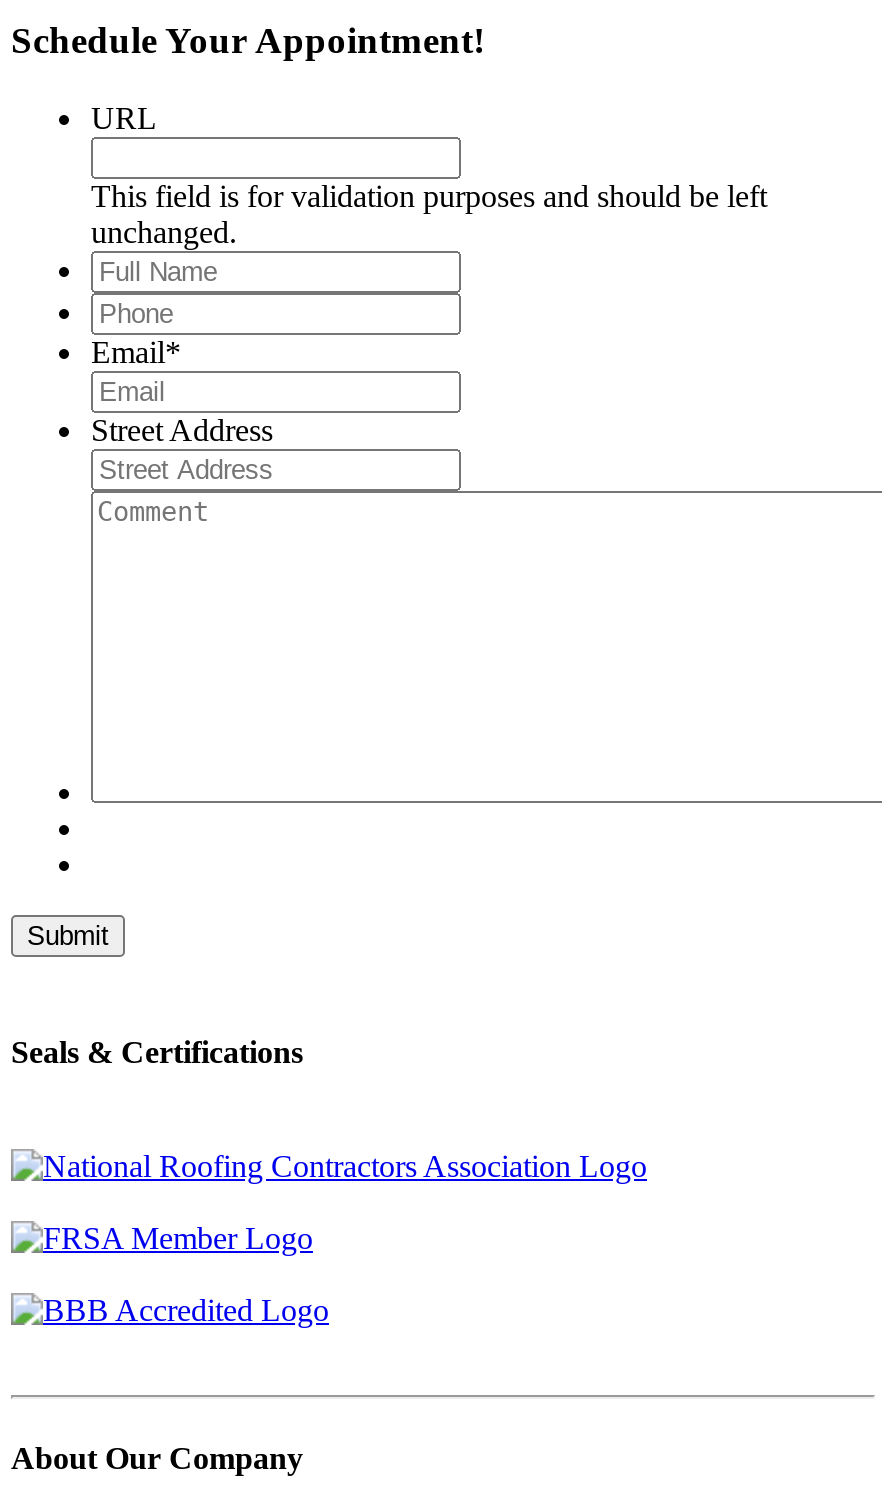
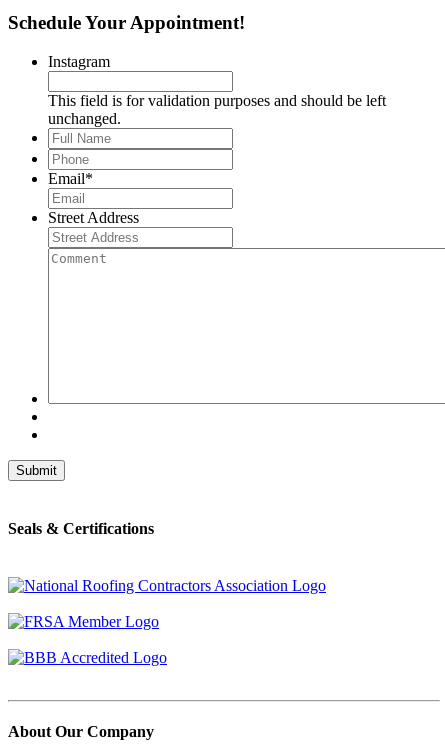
[91,100,157,134] URL -> [48,53,110,70] Instagram

